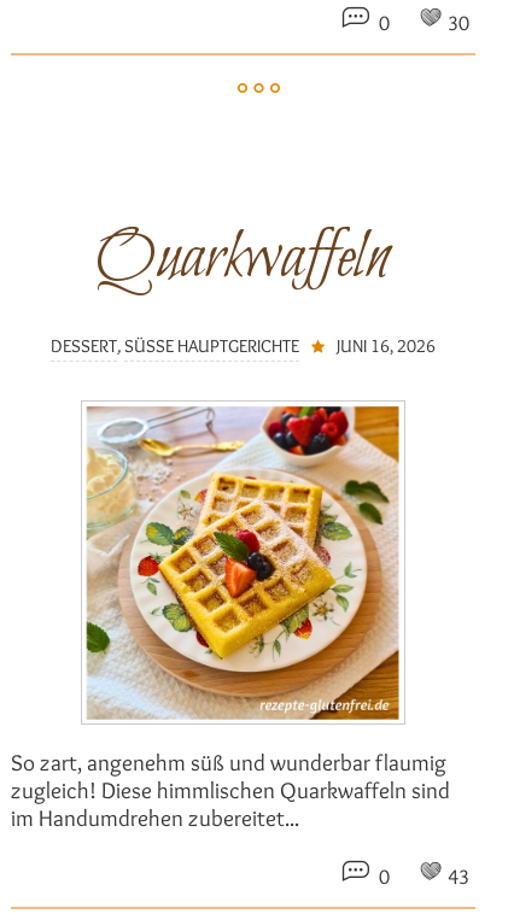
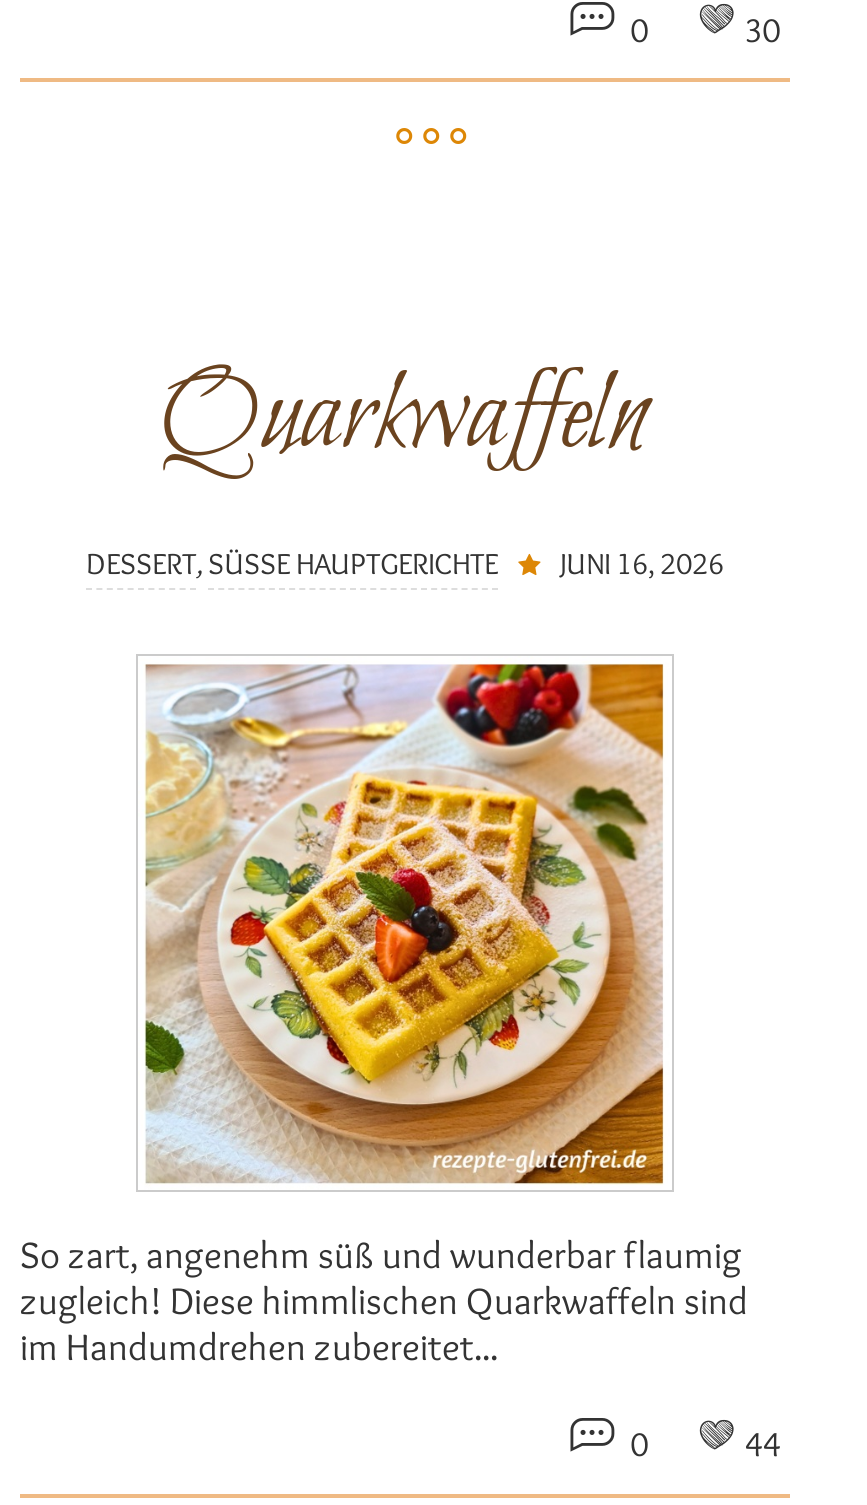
[448,865,470,889] 43 -> [744,1424,780,1464] 44

